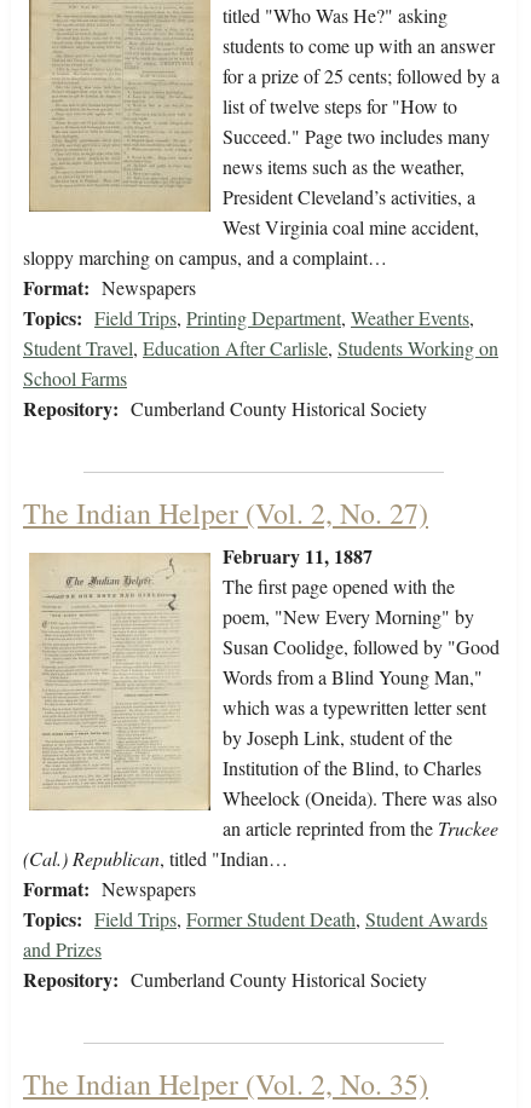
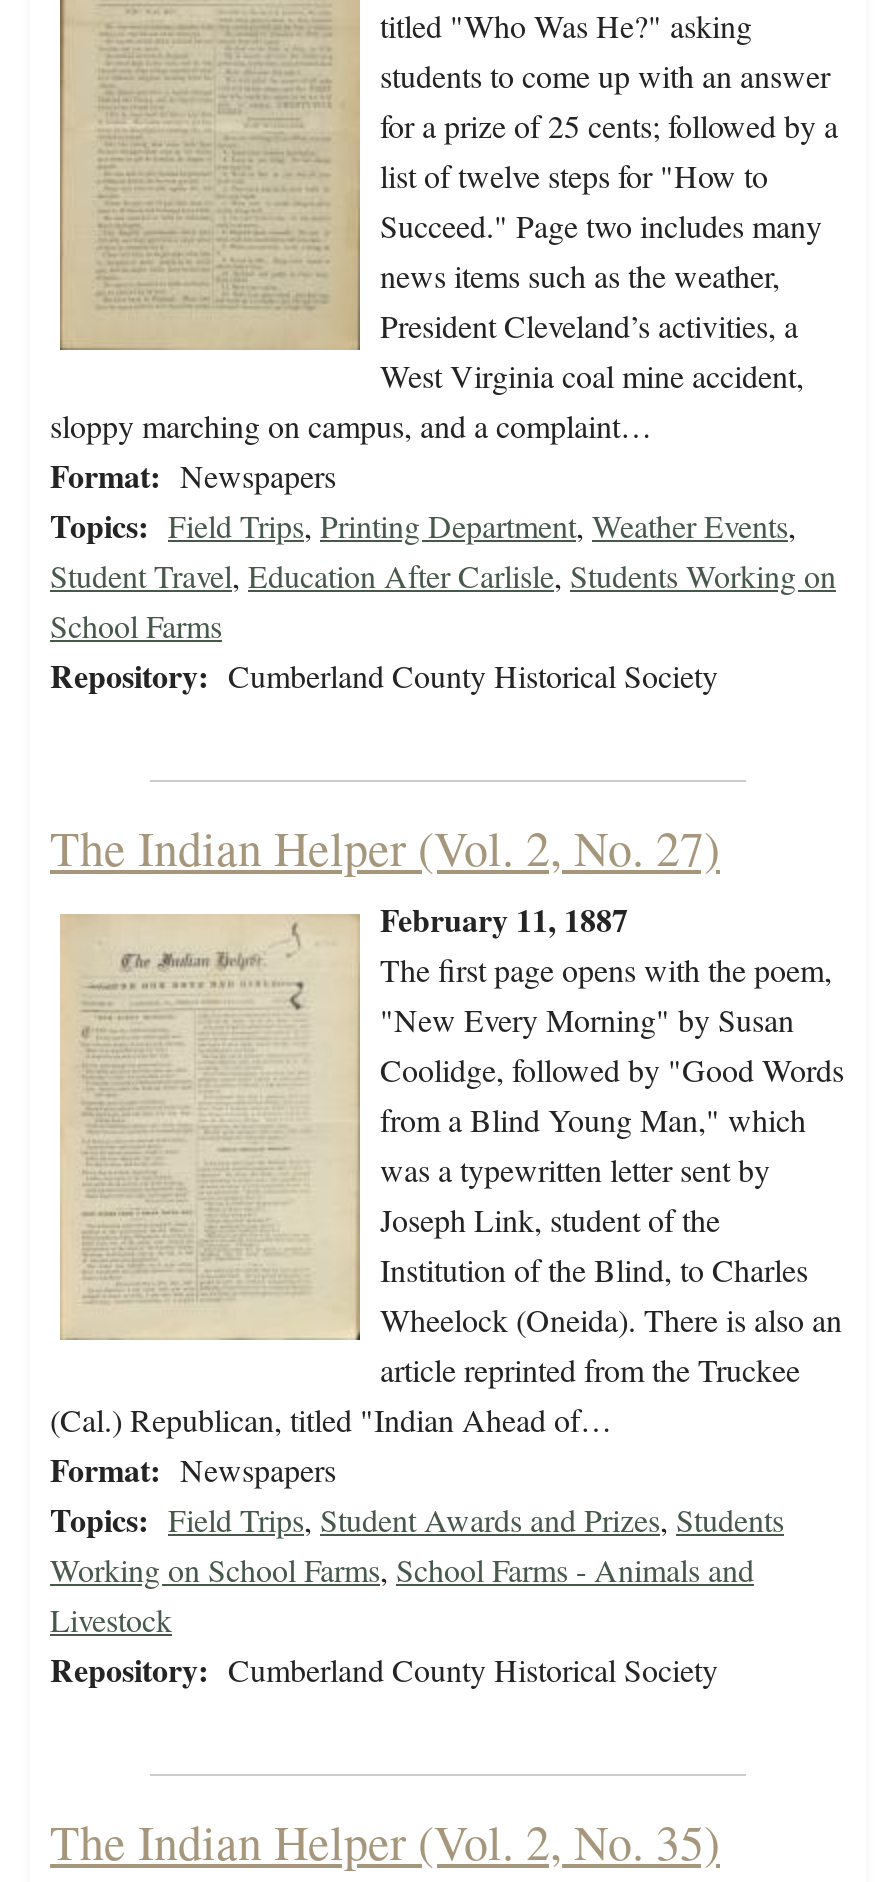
[223,573,500,750] The first page opened with the | poem, "New Every Morning" by | Susan Coolidge, followed by "Good | Words from a Blind Young Man," | which was a typewritten letter sent | by Joseph Link, student of the -> [380,948,844,1240] The first page opens with the poem, | "New Every Morning" by Susan | Coolidge, followed by "Good Words | from a Blind Young Man," which | was a typewritten letter sent by | Joseph Link, student of the
[23,785,498,871] Wheelock (Oneida). There was also | an article reprinted from the Truckee | (Cal.) Republican, titled "Indian… -> [50,1298,842,1440] Wheelock (Oneida). There is also an | article reprinted from the Truckee | (Cal.) Republican, titled "Indian Ahead of…
[23,905,487,962] Topics: Field Trips, Former Student Death, Student Awards | and Prizes -> [50,1496,784,1640] Topics: Field Trips, Student Awards and Prizes, Students | Working on School Farms, School Farms - Animals and | Livestock

